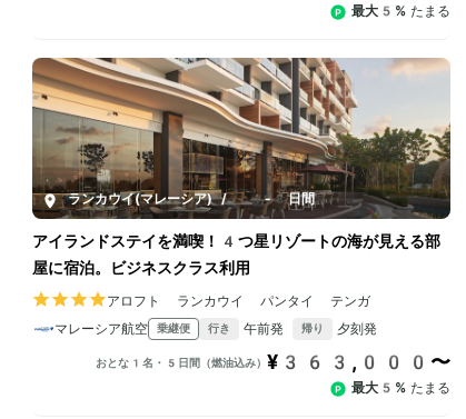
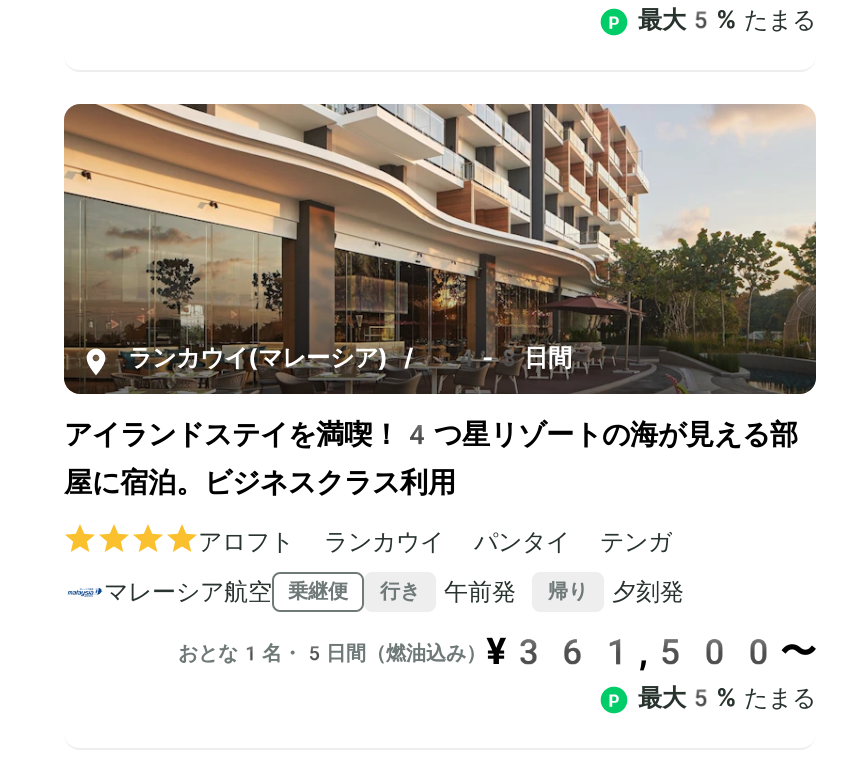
[96,350,450,373] おとな1名・5日間（燃油込み）¥363,000〜 -> [178,630,816,672] おとな1名・5日間（燃油込み）¥361,500〜

